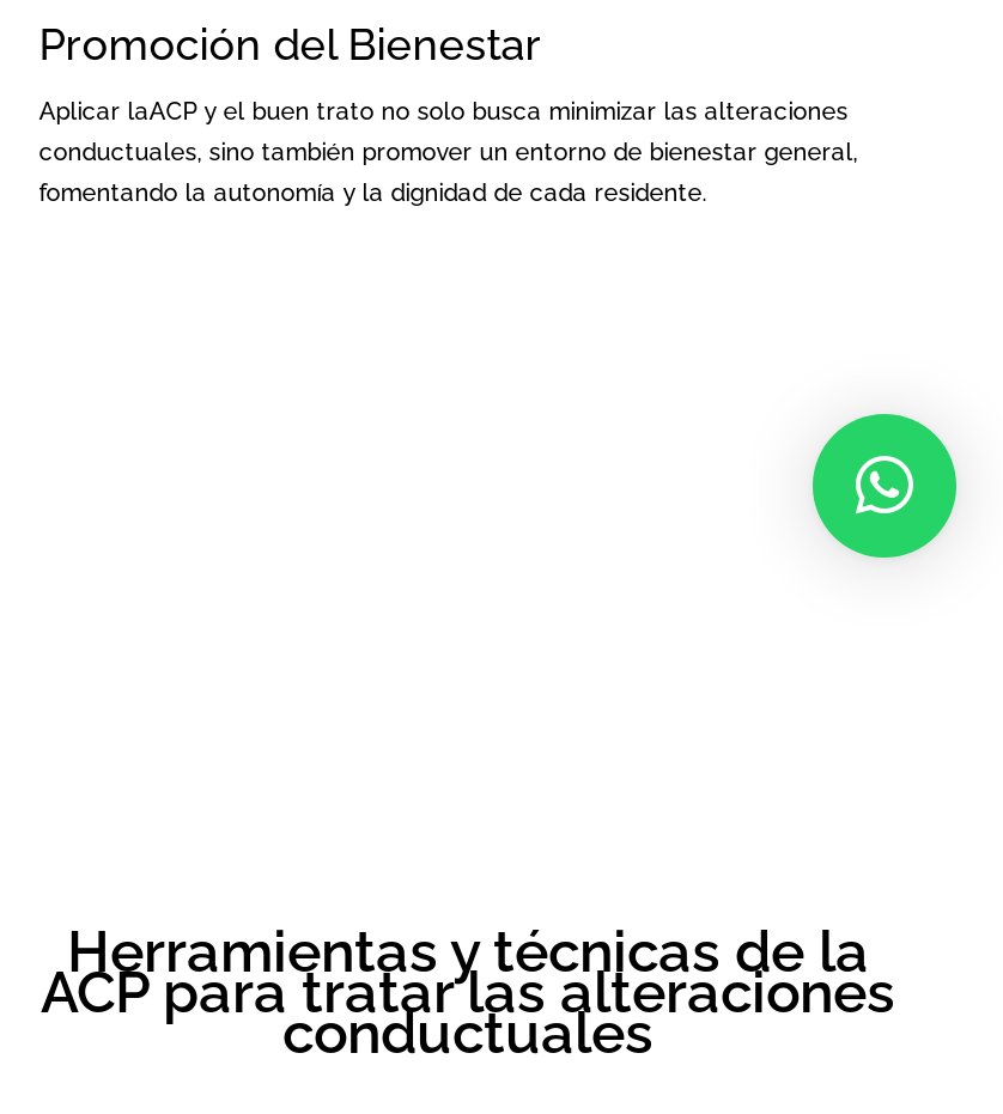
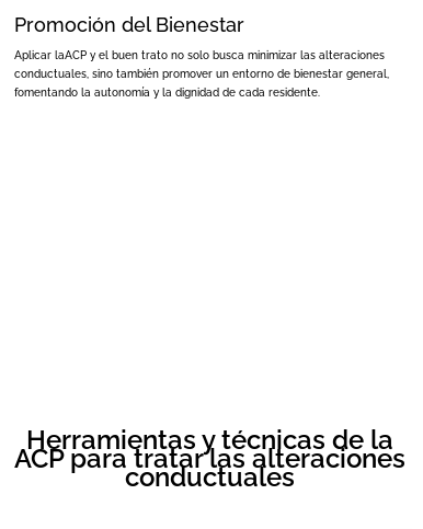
[808,410,961,564] [image] -> none

